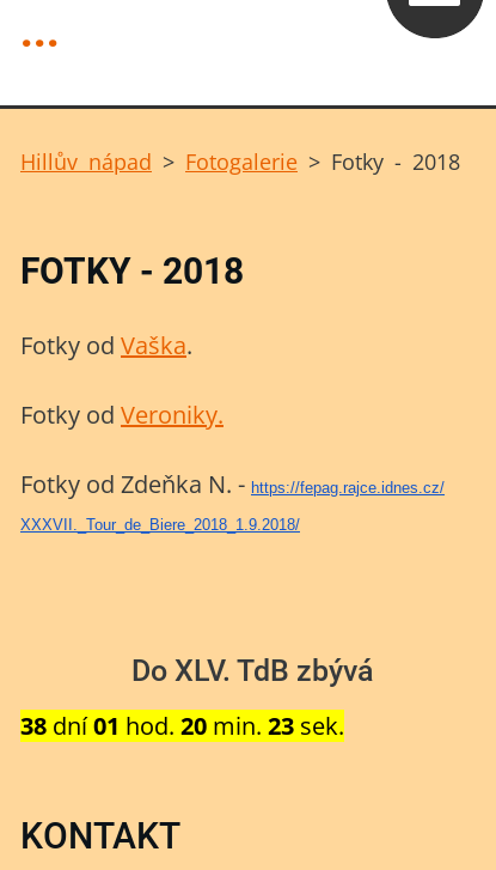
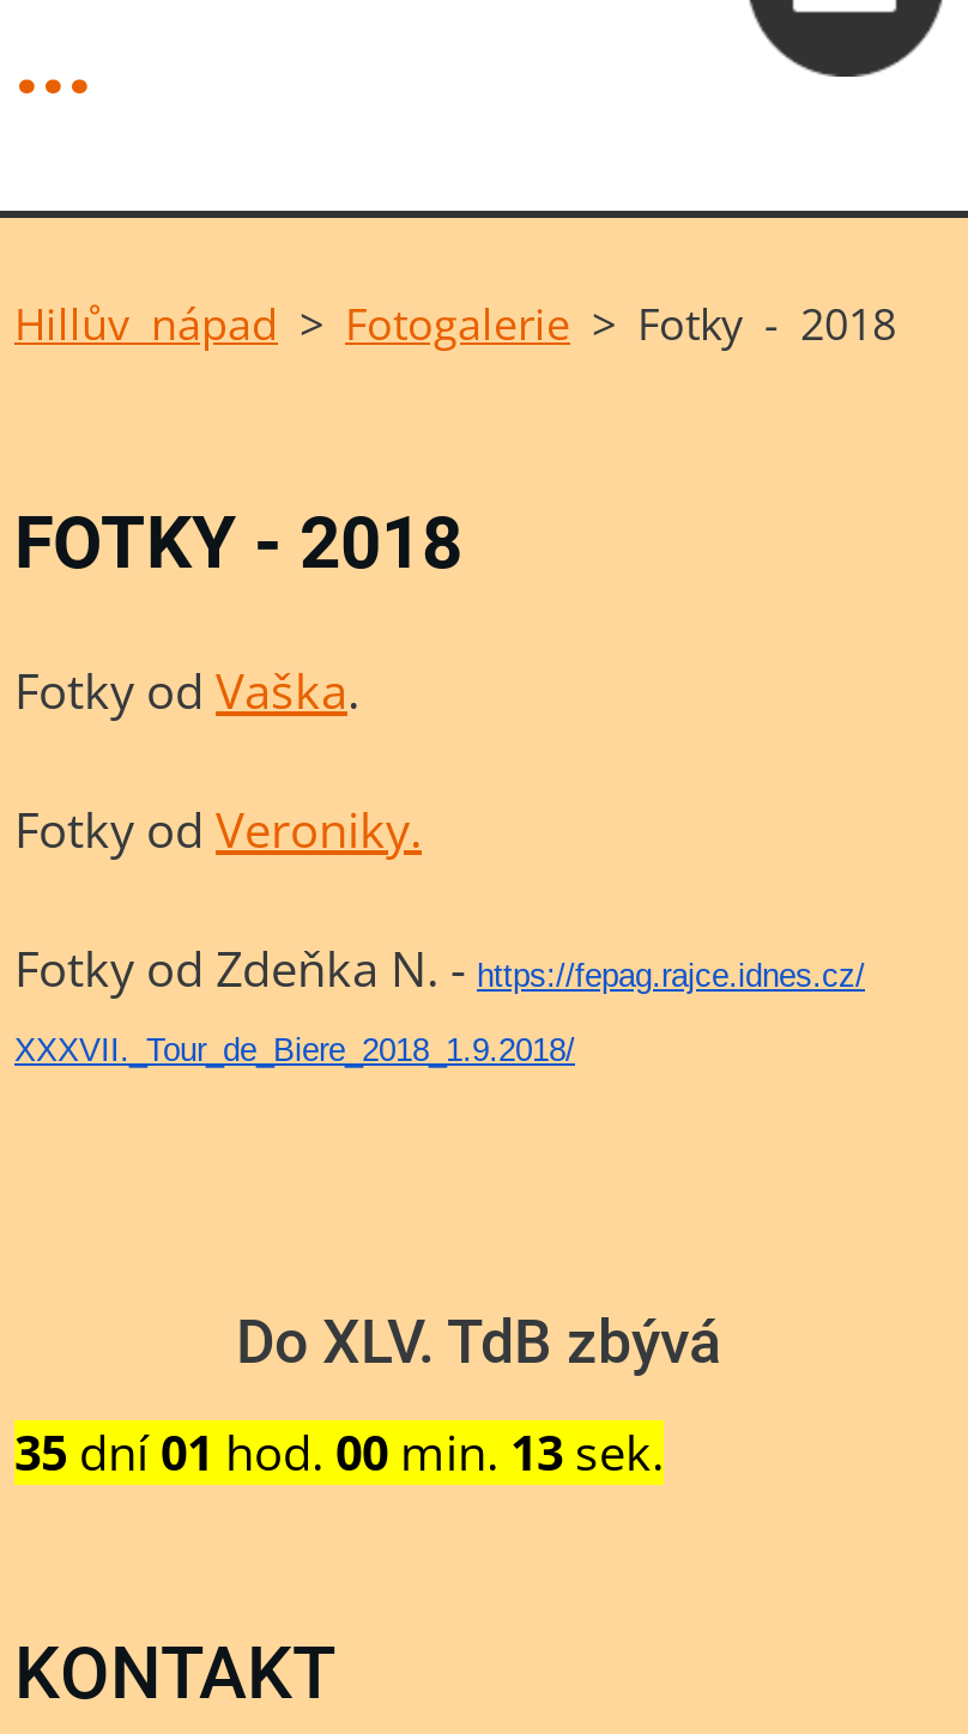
[20,710,344,742] 38 dní 01 hod. 20 min. 23 sek. -> [14,1420,664,1485] 35 dní 01 hod. 00 min. 13 sek.

